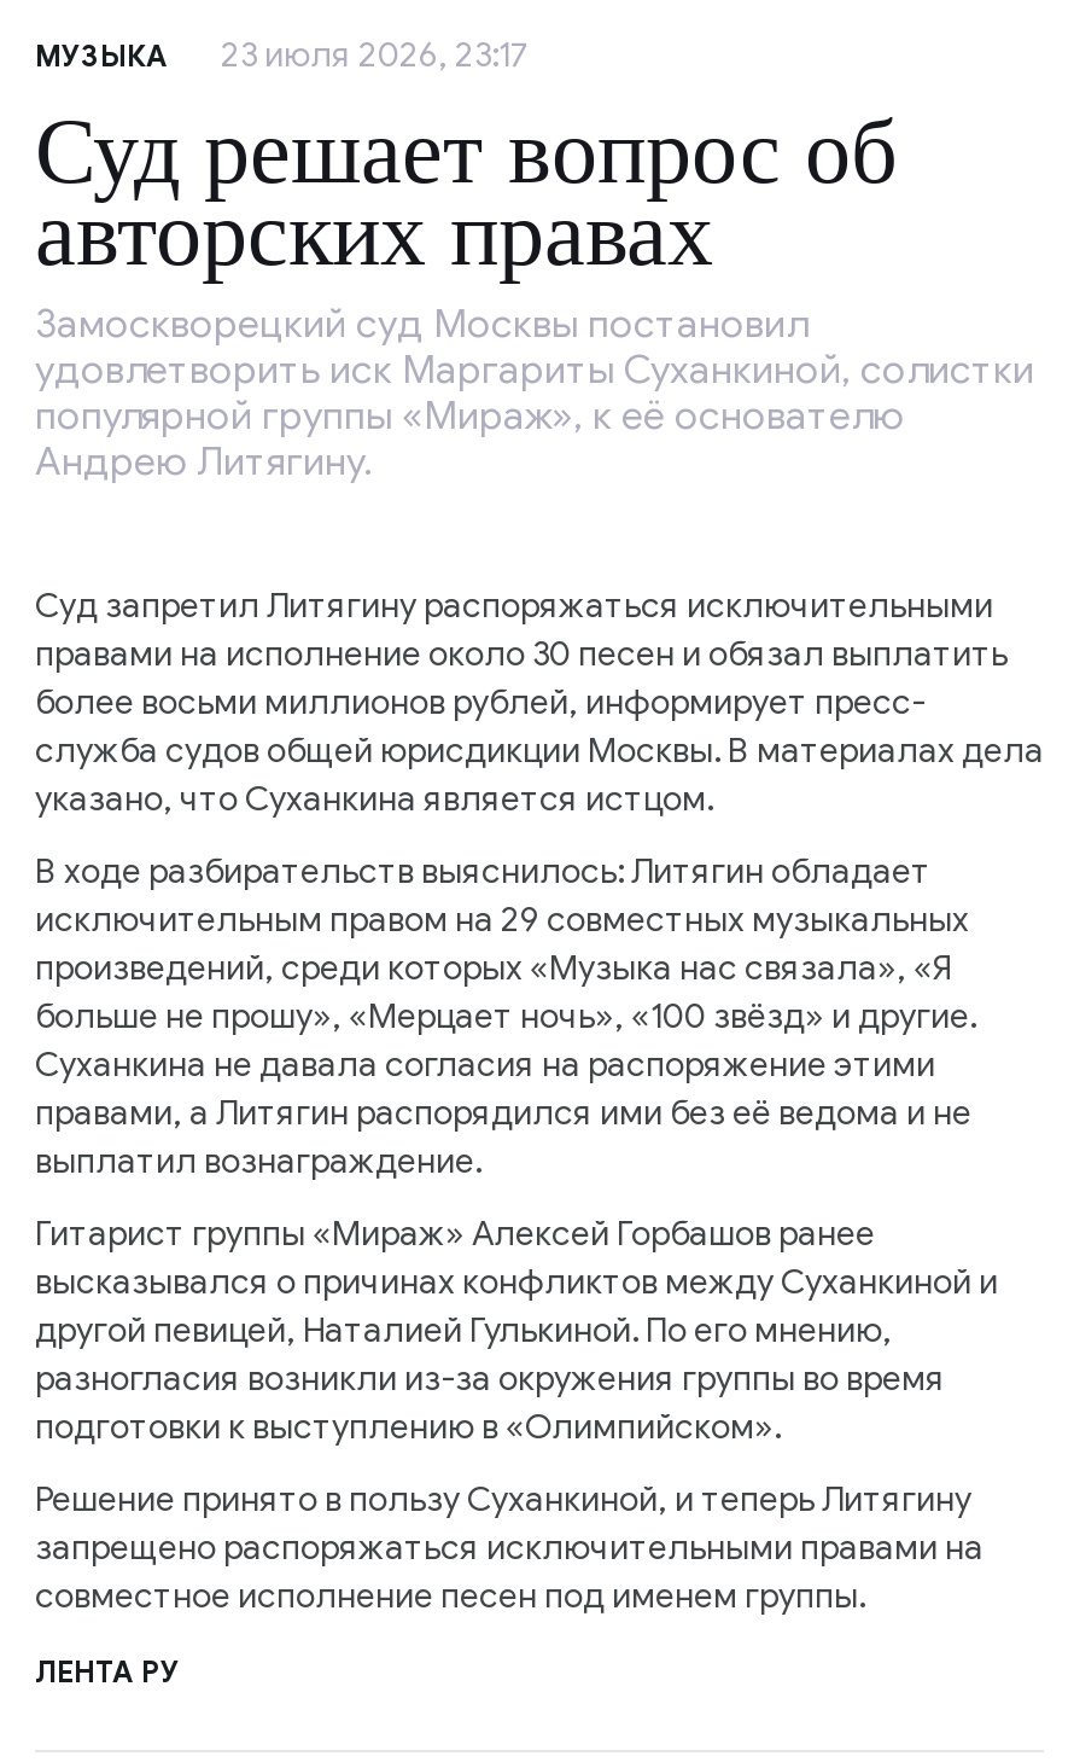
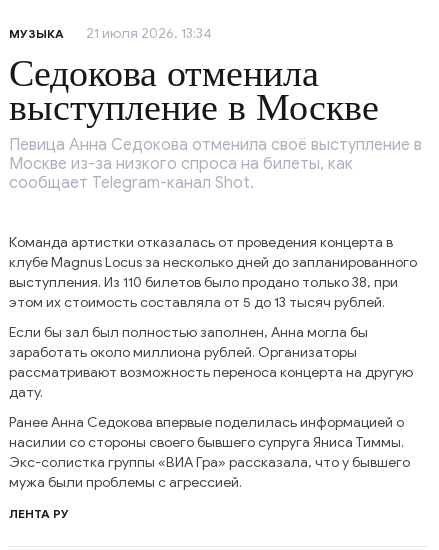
[35,35,1044,1617] 23 июля 2026, 23:17 | Суд решает вопрос об | авторских правах | Замоскворецкий суд Москвы постановил | удовлетворить иск Маргариты Суханкиной, солистки | популярной группы «Мираж», к её основателю | Андрею Литягину. | Суд запретил Литягину распоряжаться исключительными | правами на исполнение около 30 песен и обязал выплатить | более восьми миллионов рублей, информирует пресс- | служба судов общей юрисдикции Москвы. В материалах дела | указано, что Суханкина является истцом. | В ходе разбирательств выяснилось: Литягин обладает | исключительным правом на 29 совместных музыкальных | произведений, среди которых «Музыка нас связала», «Я | больше не прошу», «Мерцает ночь», «100 звёзд» и другие. | Суханкина не давала согласия на распоряжение этими | правами, а Литягин распорядился ими без её ведома и не | выплатил вознаграждение. | Гитарист группы «Мираж» Алексей Горбашов ранее | высказывался о причинах конфликтов между Суханкиной и | другой певицей, Наталией Гулькиной. По его мнению, | разногласия возникли из-за окружения группы во время | подготовки к выступлению в «Олимпийском». | Решение принято в пользу Суханкиной, и теперь Литягину | запрещено распоряжаться исключительными правами на | совместное исполнение песен под именем группы. -> [9,25,422,491] 21 июля 2026, 13:34 | Седокова отменила | выступление в Москве | Певица Анна Седокова отменила своё выступление в | Москве из-за низкого спроса на билеты, как | сообщает Telegram-канал Shot. | Команда артистки отказалась от проведения концерта в | клубе Magnus Locus за несколько дней до запланированного | выступления. Из 110 билетов было продано только 38, при | этом их стоимость составляла от 5 до 13 тысяч рублей. | Если бы зал был полностью заполнен, Анна могла бы | заработать около миллиона рублей. Организаторы | рассматривают возможность переноса концерта на другую | дату. | Ранее Анна Седокова впервые поделилась информацией о | насилии со стороны своего бывшего супруга Яниса Тиммы. | Экс-солистка группы «ВИА Гра» рассказала, что у бывшего | мужа были проблемы с агрессией.

